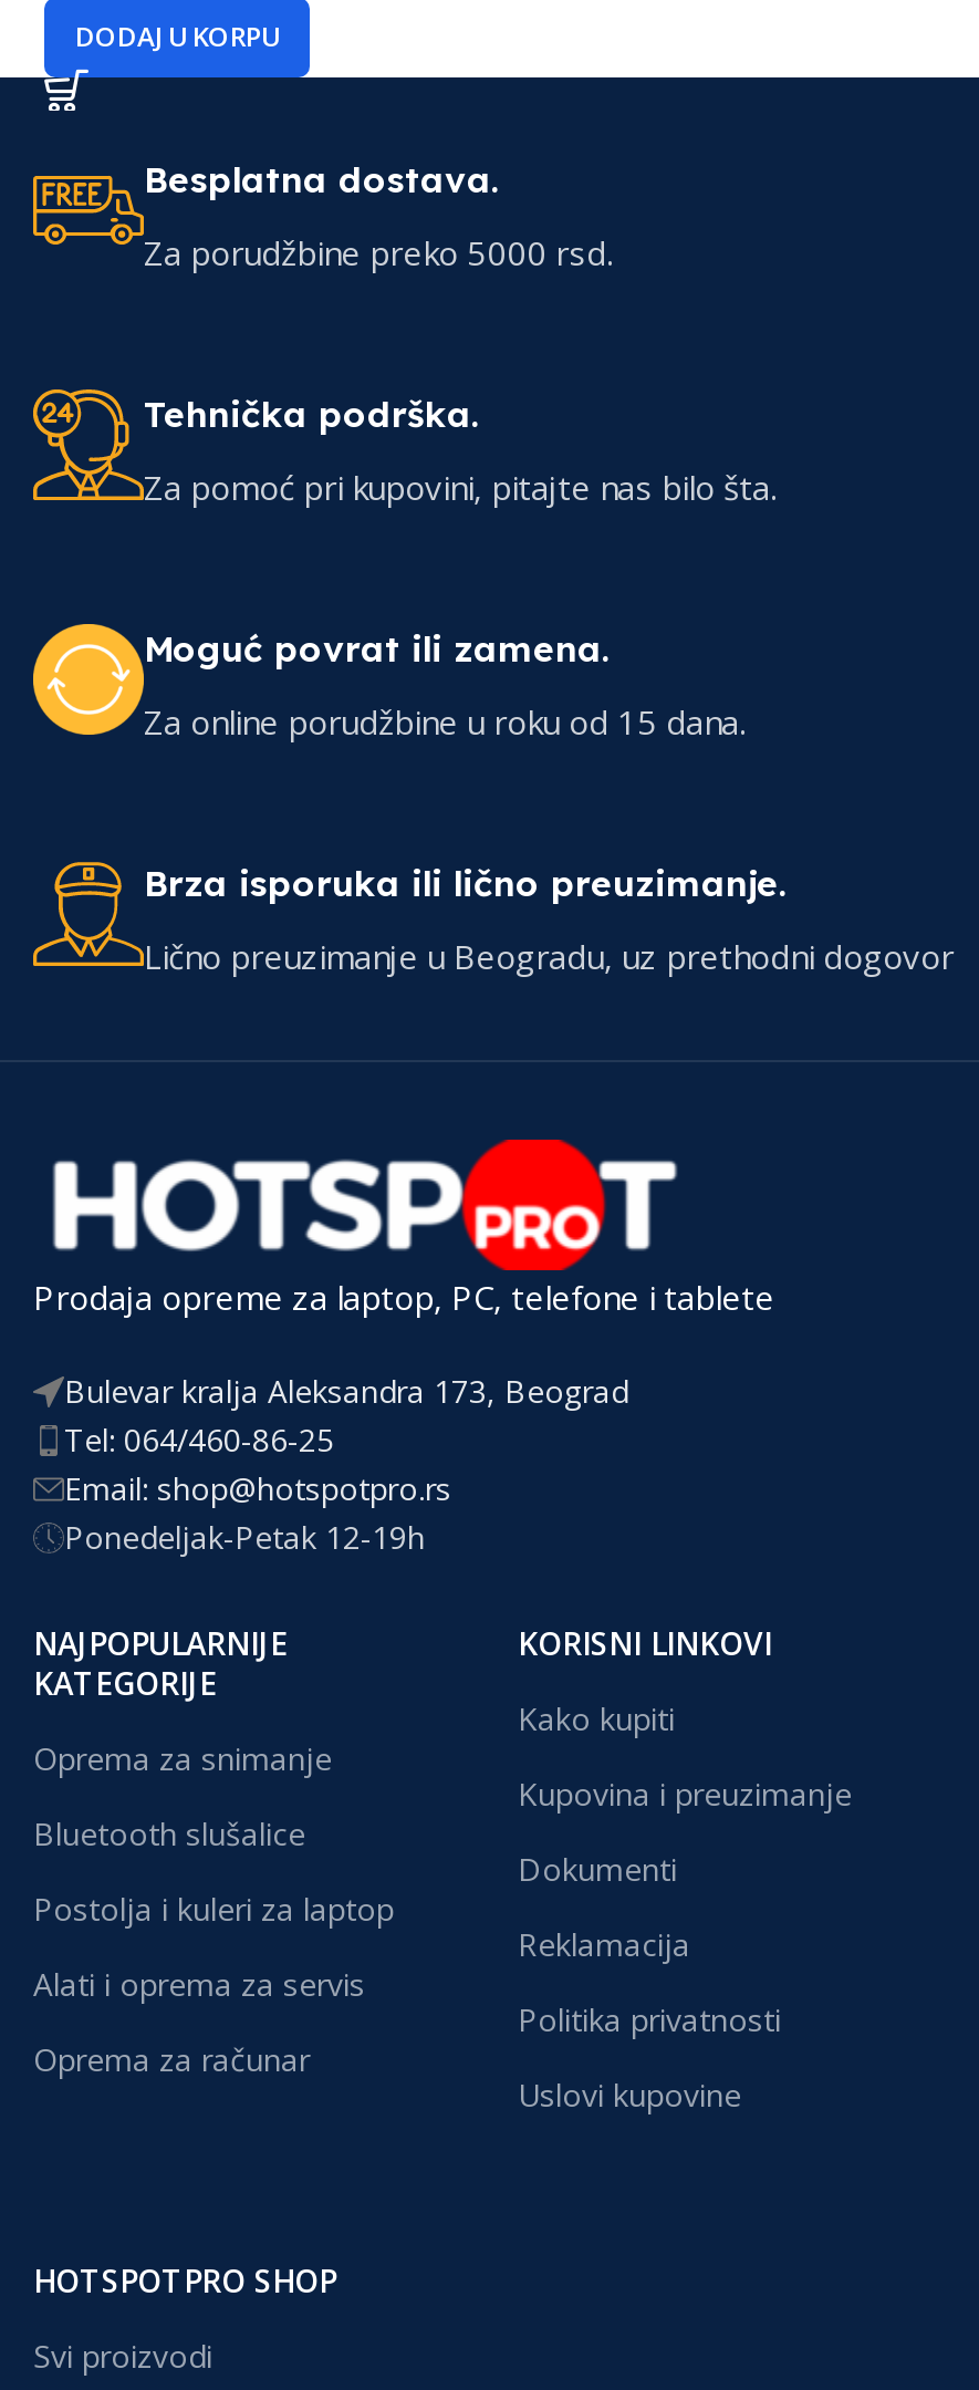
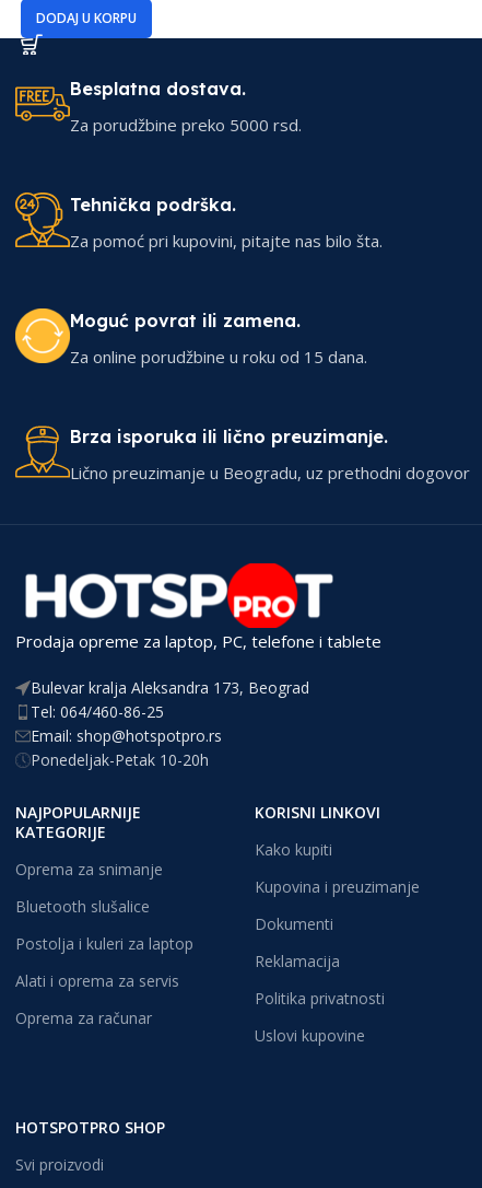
[64,1517,425,1559] Ponedeljak-Petak 12-19h -> [31,750,209,771] Ponedeljak-Petak 10-20h

